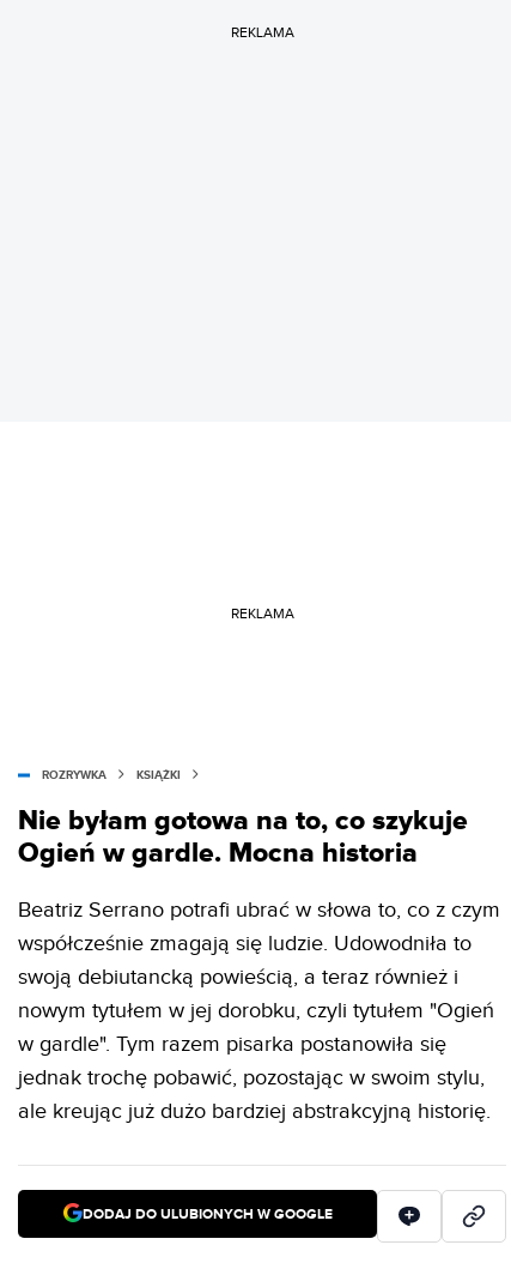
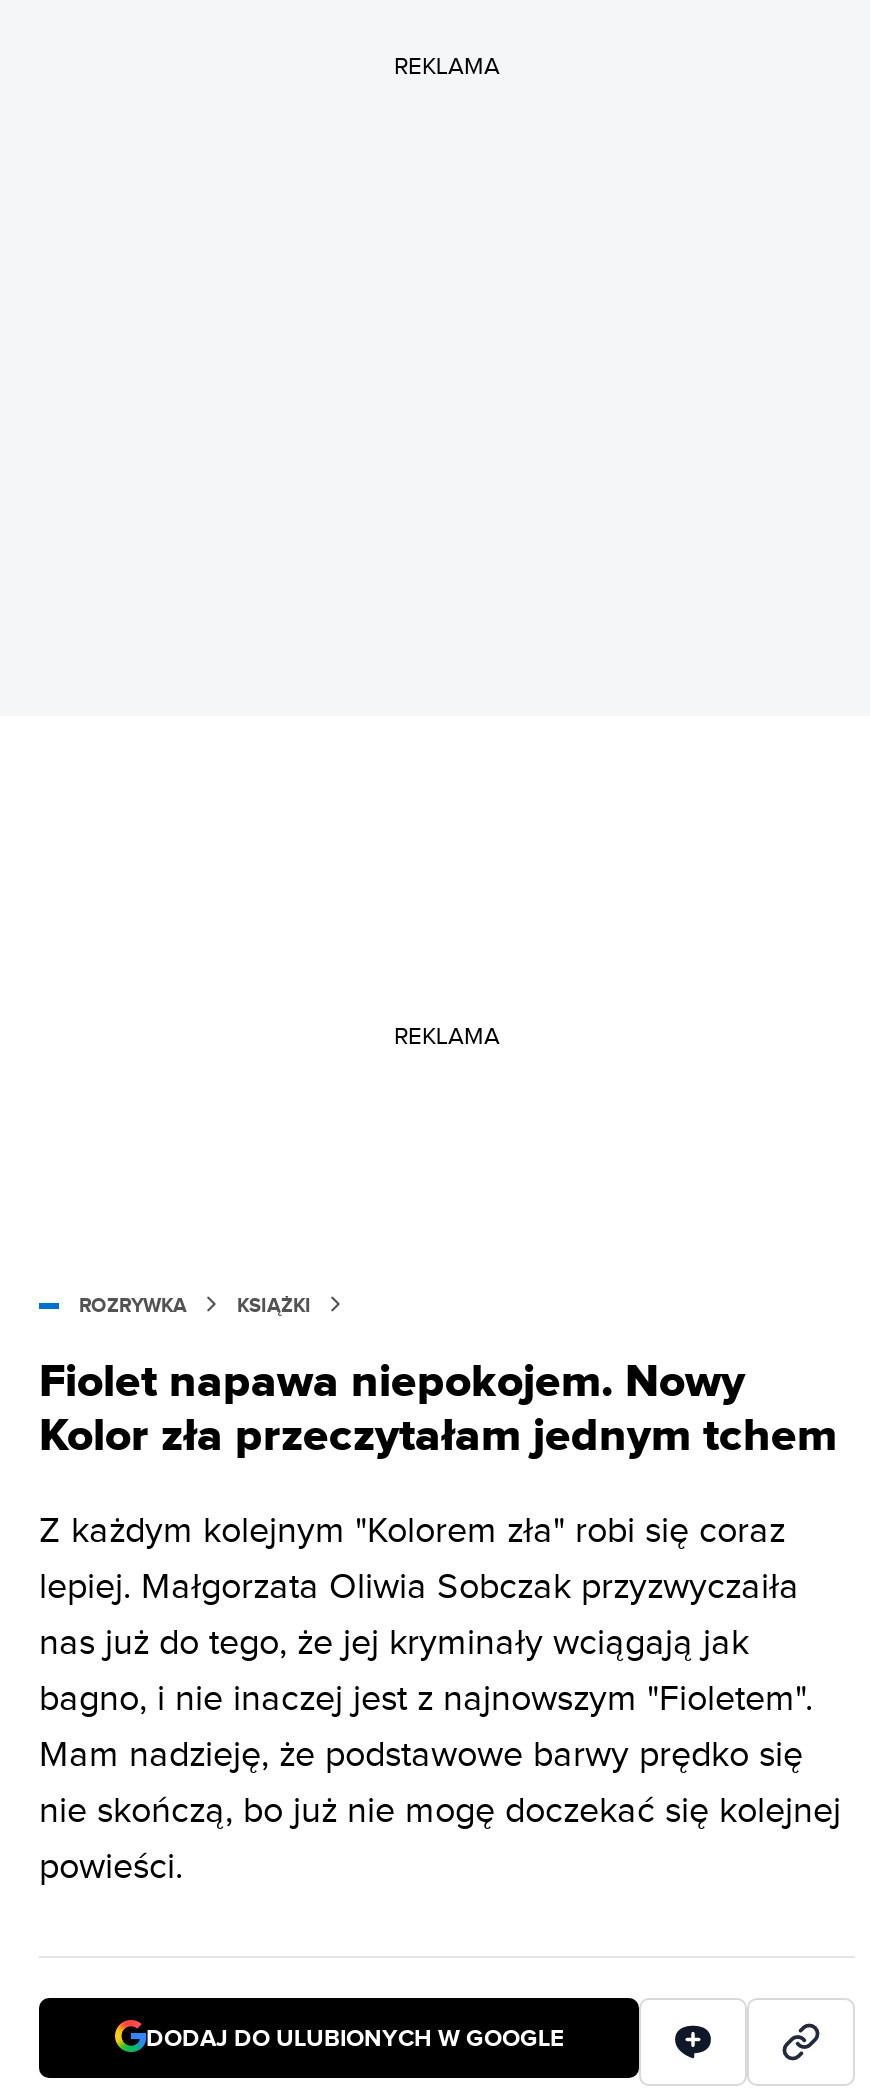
[18,804,468,870] Nie byłam gotowa na to, co szykuje | Ogień w gardle. Mocna historia -> [39,1354,837,1464] Fiolet napawa niepokojem. Nowy | Kolor zła przeczytałam jednym tchem
[18,898,500,1124] Beatriz Serrano potrafi ubrać w słowa to, co z czym | współcześnie zmagają się ludzie. Udowodniła to | swoją debiutancką powieścią, a teraz również i | nowym tytułem w jej dorobku, czyli tytułem "Ogień | w gardle". Tym razem pisarka postanowiła się | jednak trochę pobawić, pozostając w swoim stylu, | ale kreując już dużo bardziej abstrakcyjną historię. -> [39,1510,841,1888] Z każdym kolejnym "Kolorem zła" robi się coraz | lepiej. Małgorzata Oliwia Sobczak przyzwyczaiła | nas już do tego, że jej kryminały wciągają jak | bagno, i nie inaczej jest z najnowszym "Fioletem". | Mam nadzieję, że podstawowe barwy prędko się | nie skończą, bo już nie mogę doczekać się kolejnej | powieści.

